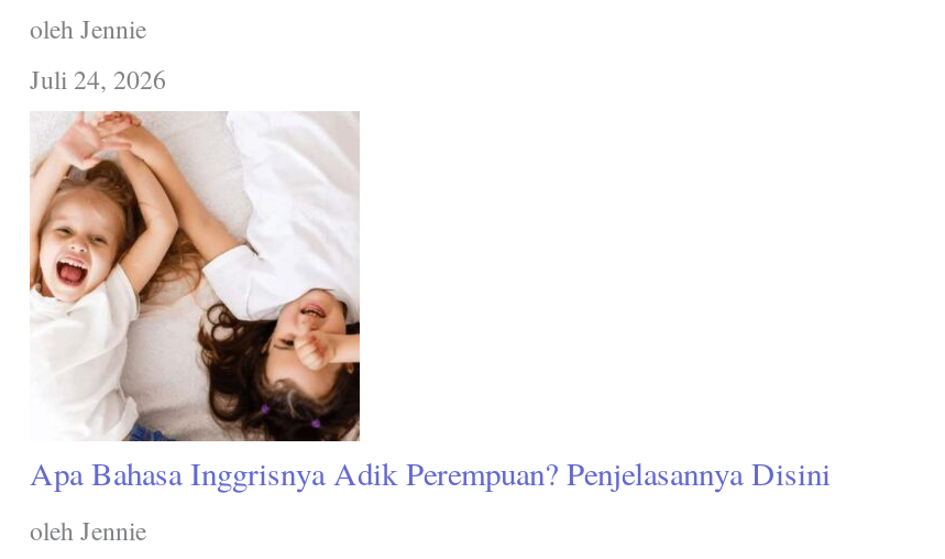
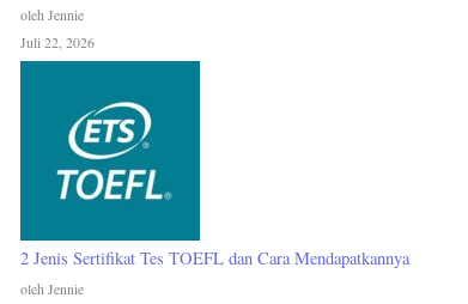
[30,59,166,94] Juli 24, 2026 -> [20,32,95,51] Juli 22, 2026
[28,110,831,494] [image] | Apa Bahasa Inggrisnya Adik Perempuan? Penjelasannya Disini -> [19,60,409,269] [image] | 2 Jenis Sertifikat Tes TOEFL dan Cara Mendapatkannya

